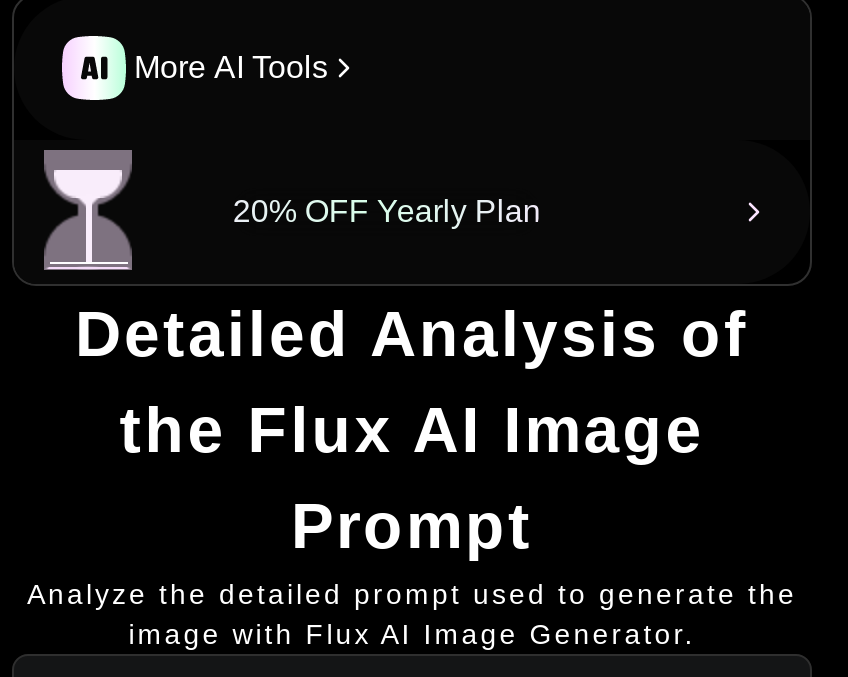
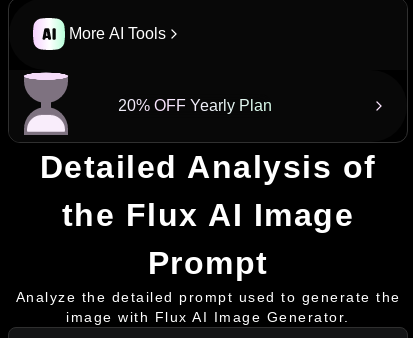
[48,144,128,262] [image] -> [25,71,67,135] [image]

